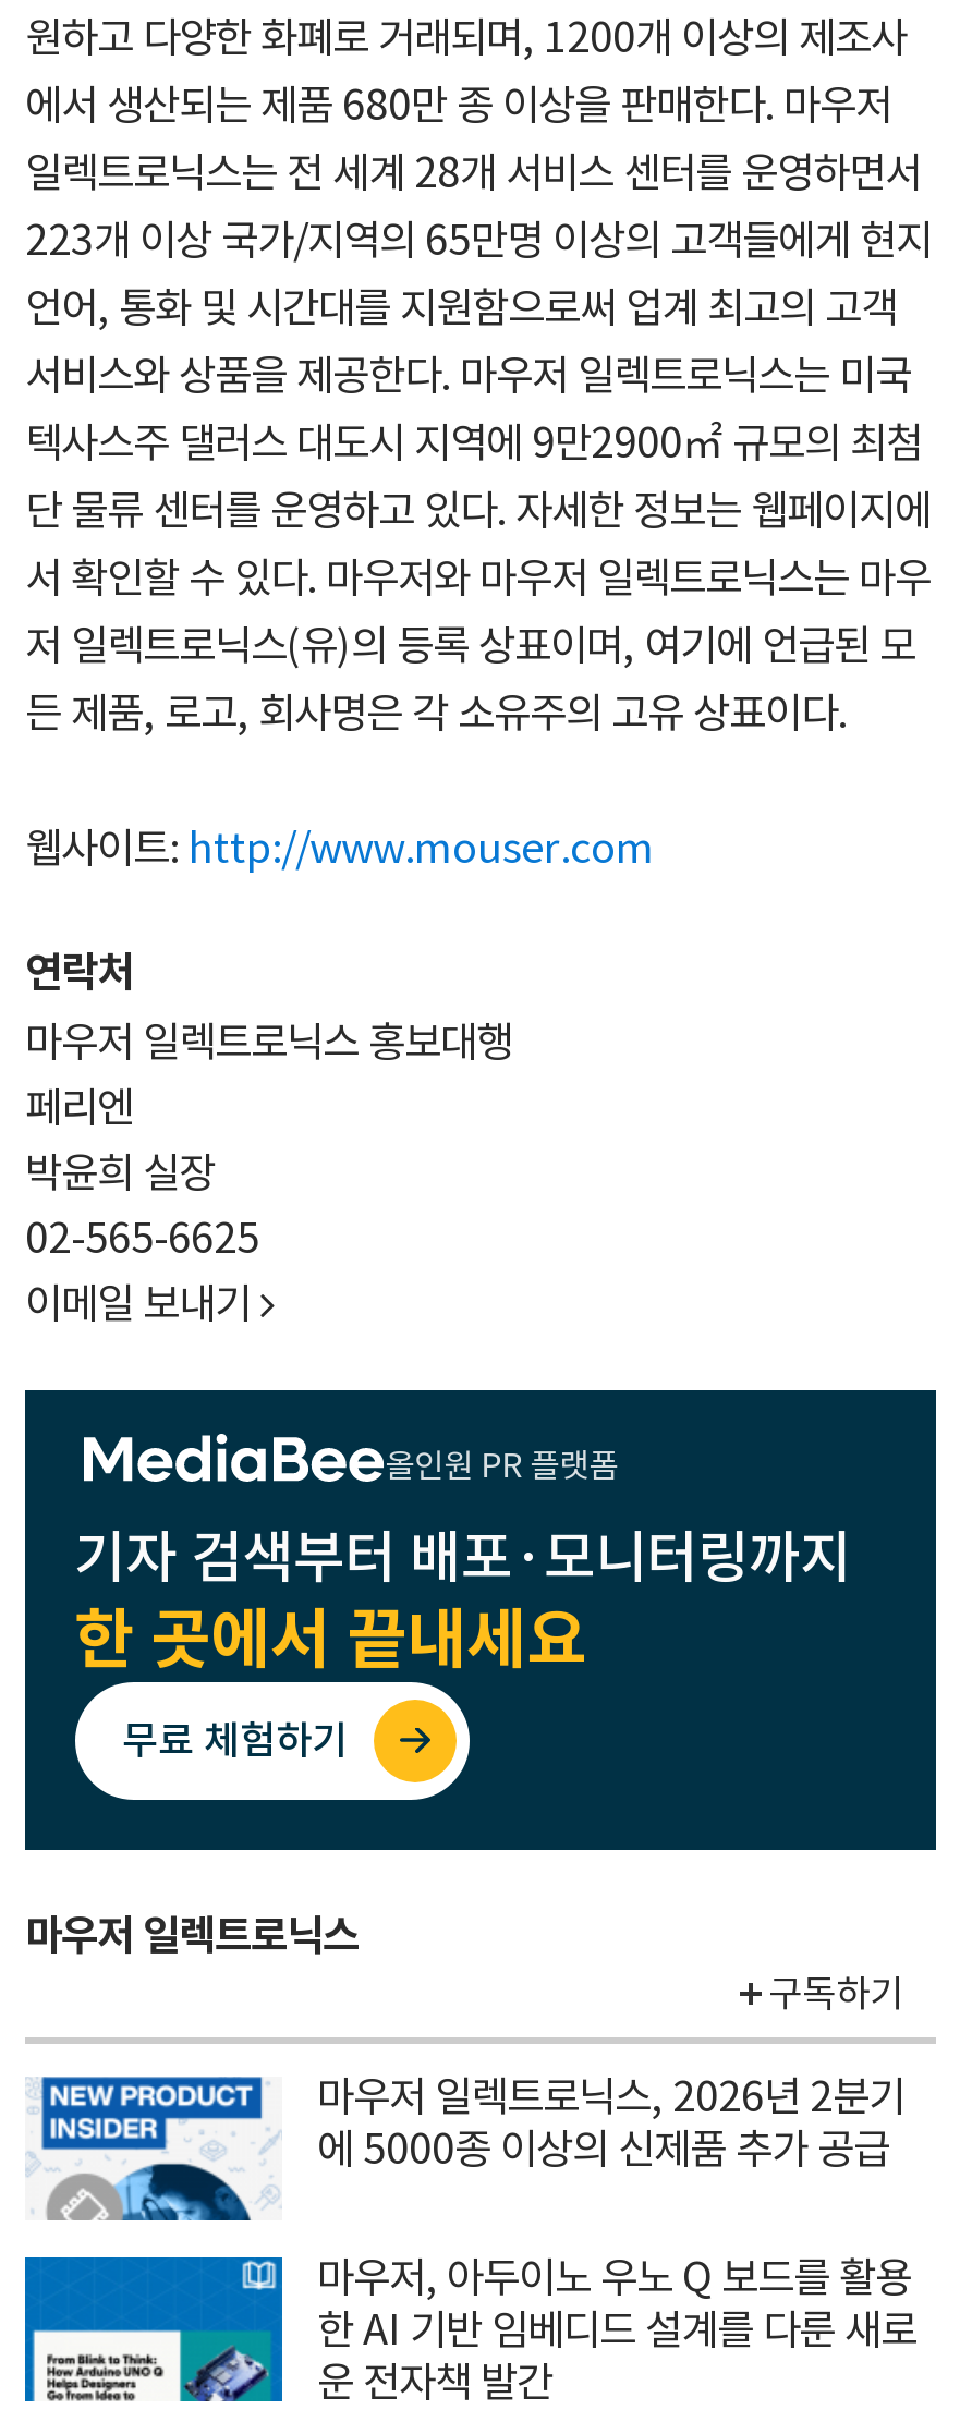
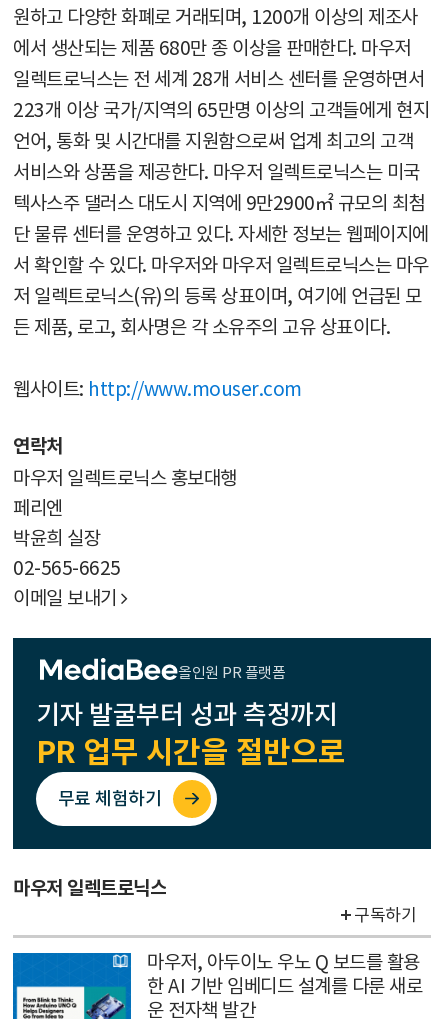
[74,1521,851,1680] 기자 검색부터 배포·모니터링까지 | 한 곳에서 끝내세요 -> [35,698,345,771] 기자 발굴부터 성과 측정까지 | PR 업무 시간을 절반으로
[25,2070,904,2223] [image] | 마우저 일렉트로닉스, 2026년 2분기 | 에 5000종 이상의 신제품 추가 공급 -> none

